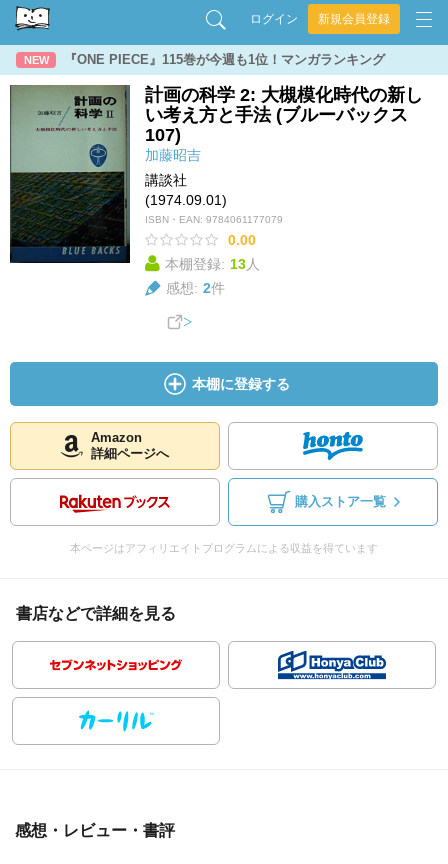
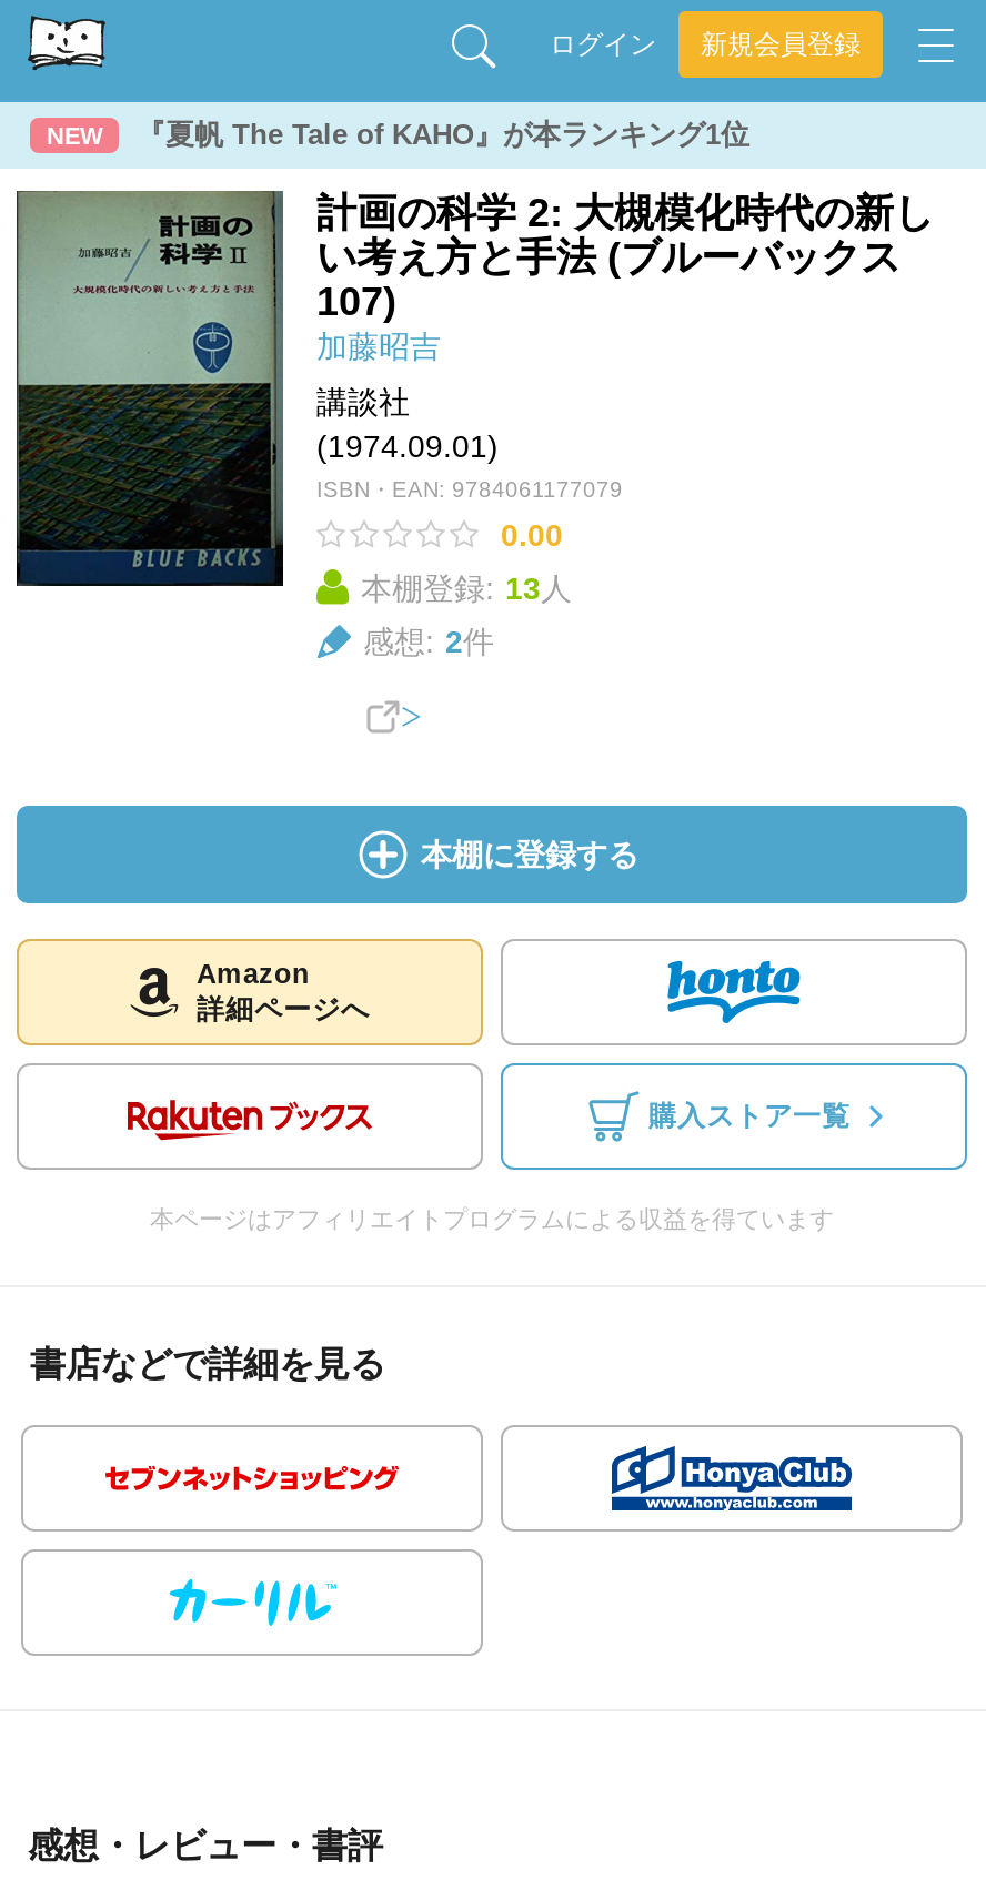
[64,52,385,67] 『ONE PIECE』115巻が今週も1位！マンガランキング -> [137,118,749,151] 『夏帆 The Tale of KAHO』が本ランキング1位

